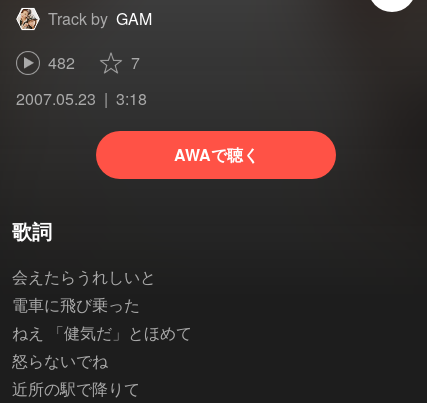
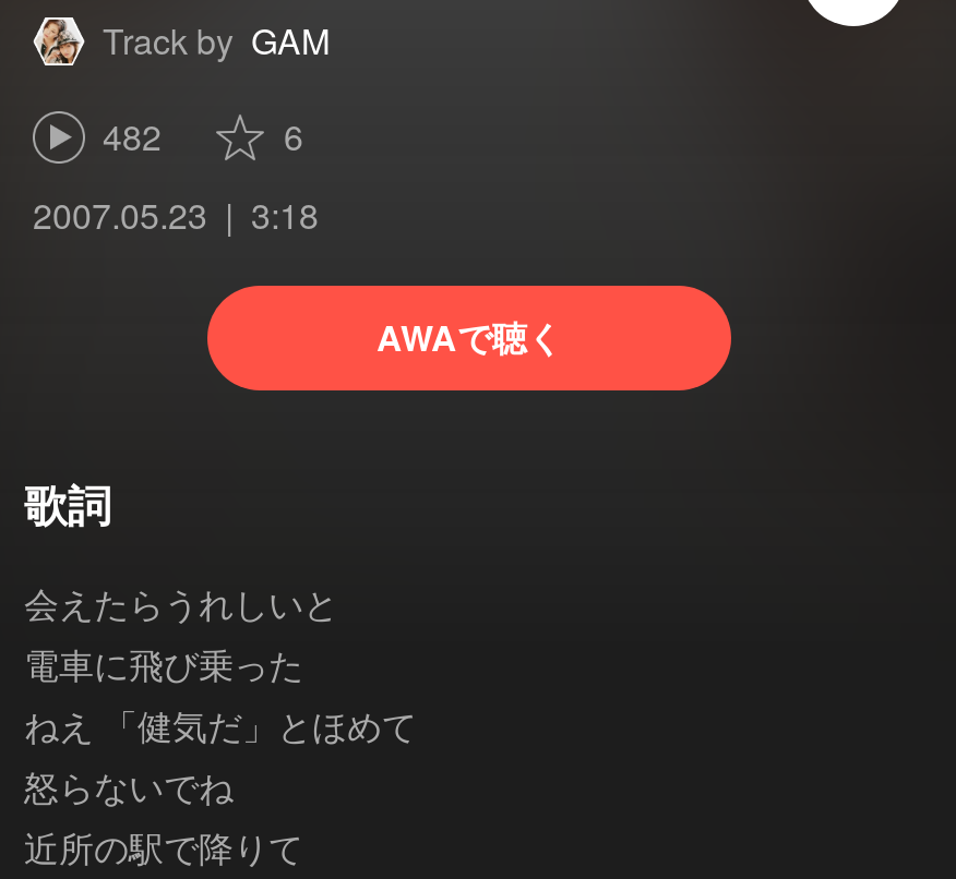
[131,51,140,74] 7 -> [284,111,303,161] 6

